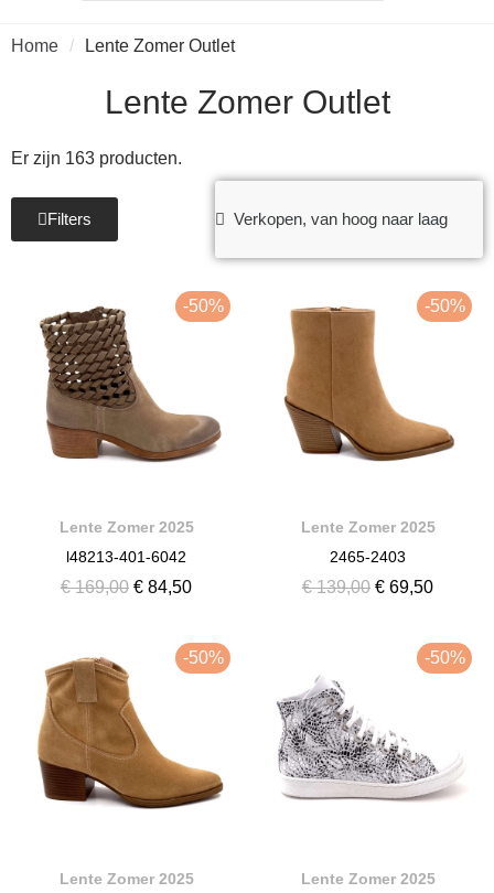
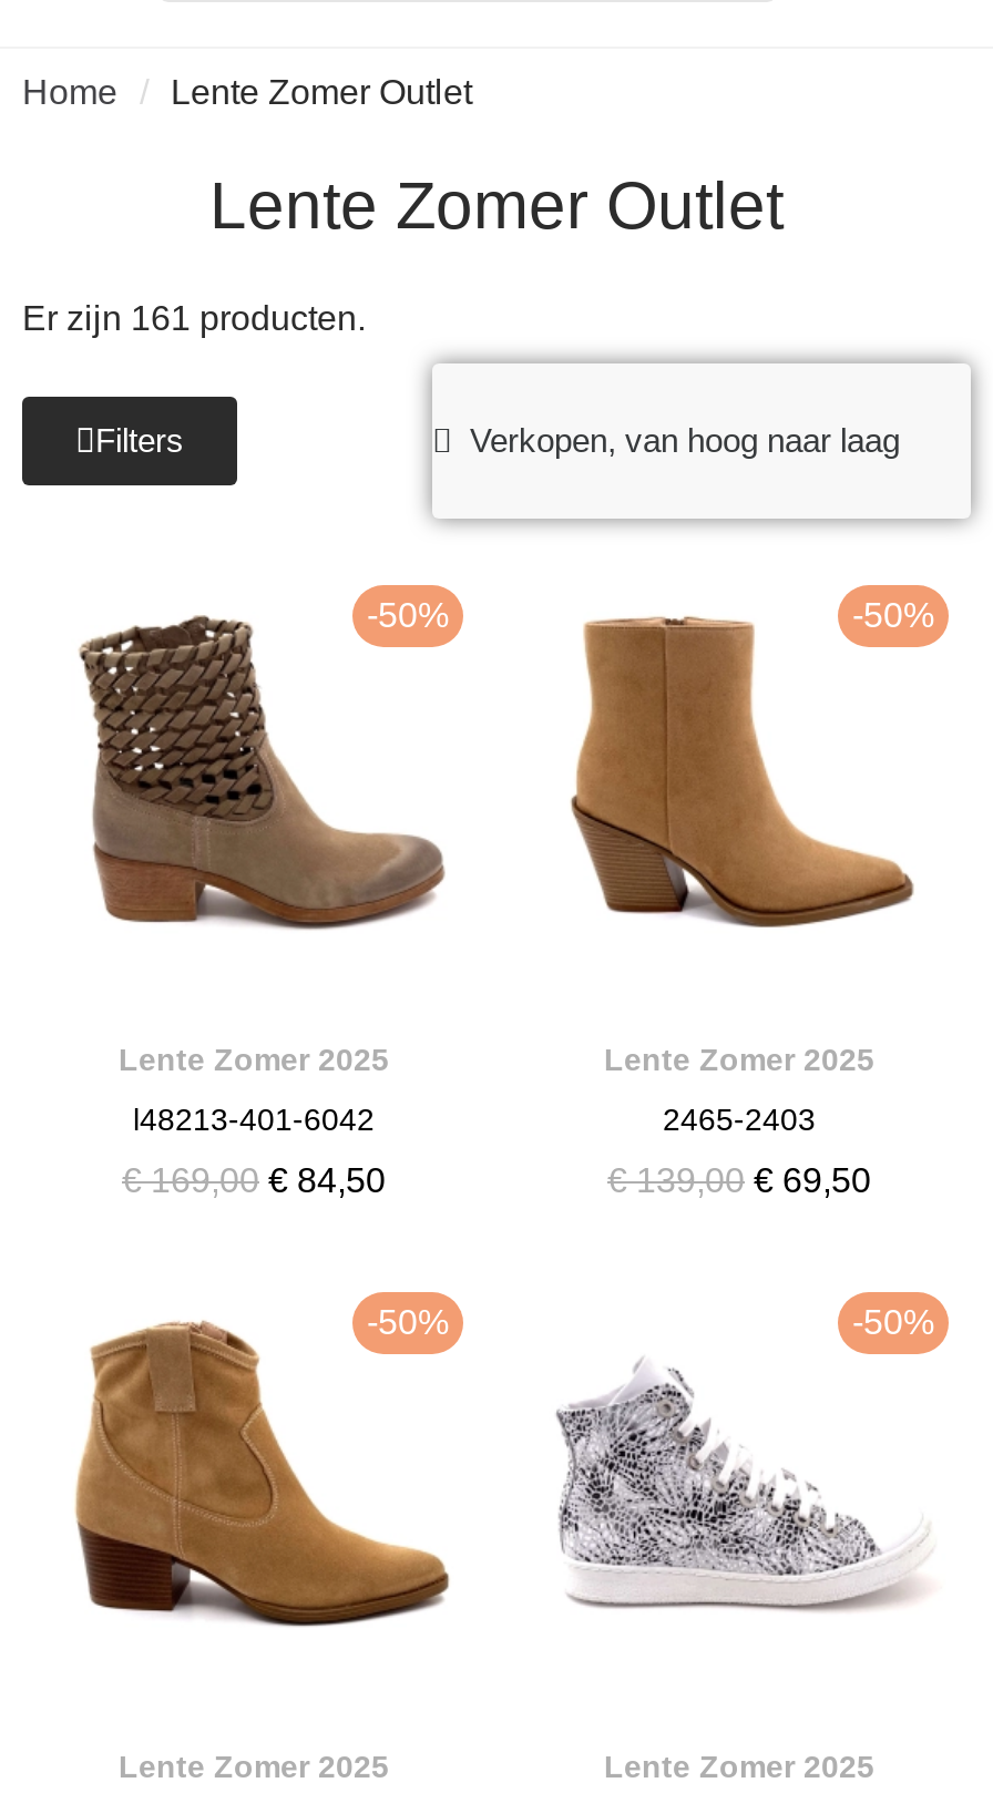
[11,148,182,167] Er zijn 163 producten. -> [22,298,366,336] Er zijn 161 producten.

